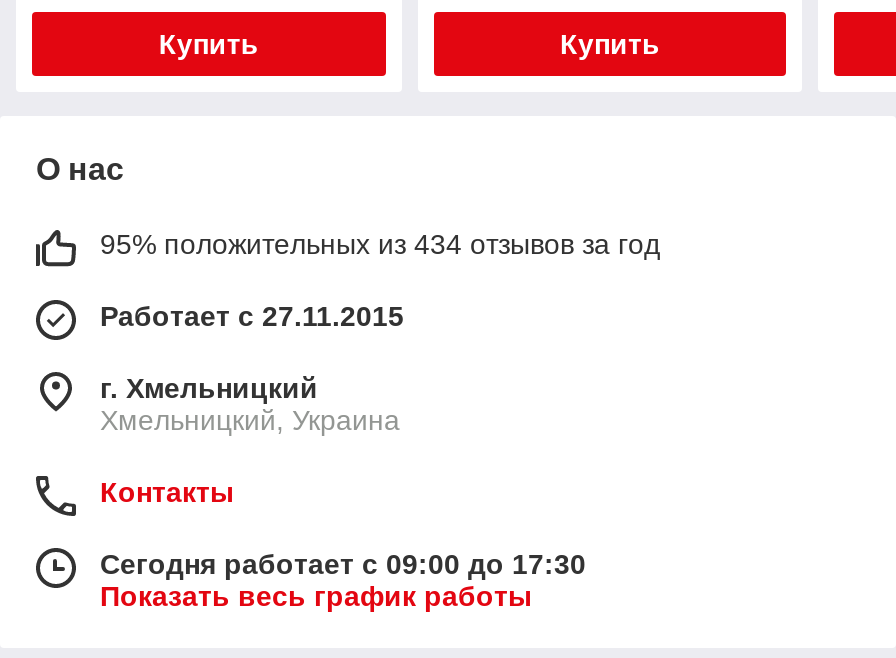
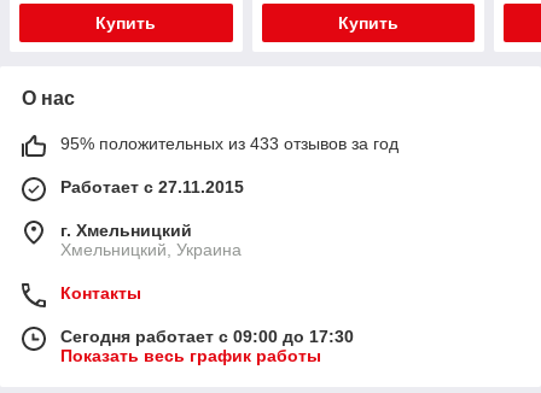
[100,228,660,260] 95% положительных из 434 отзывов за год -> [60,134,399,153] 95% положительных из 433 отзывов за год

